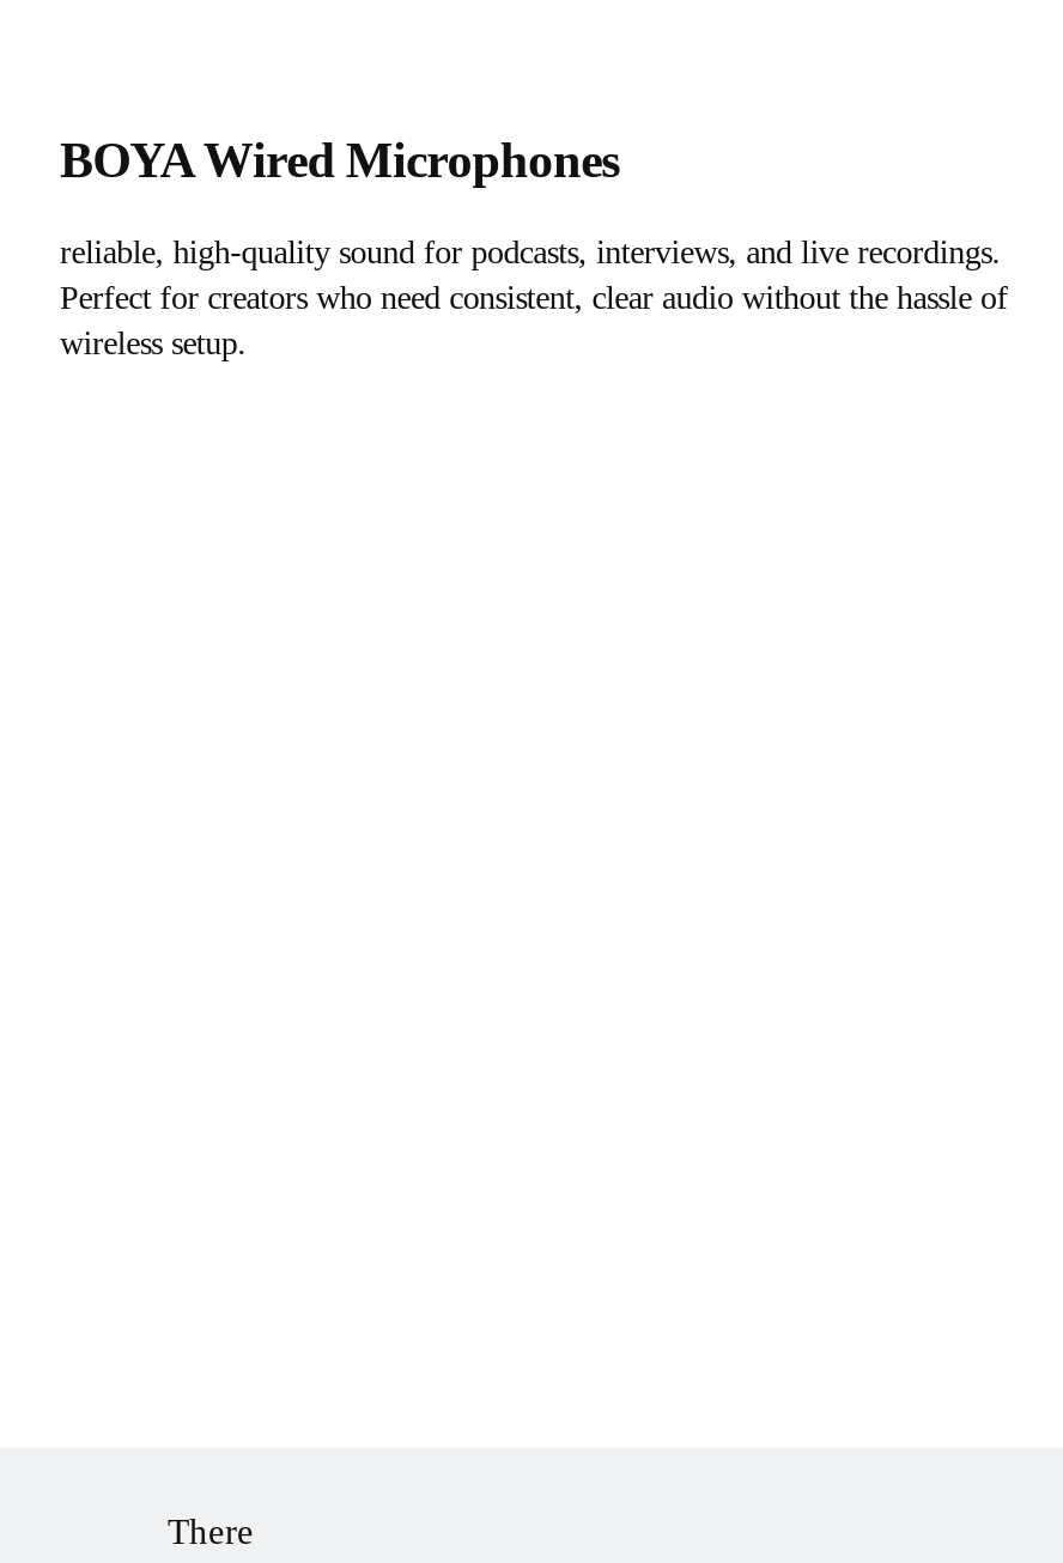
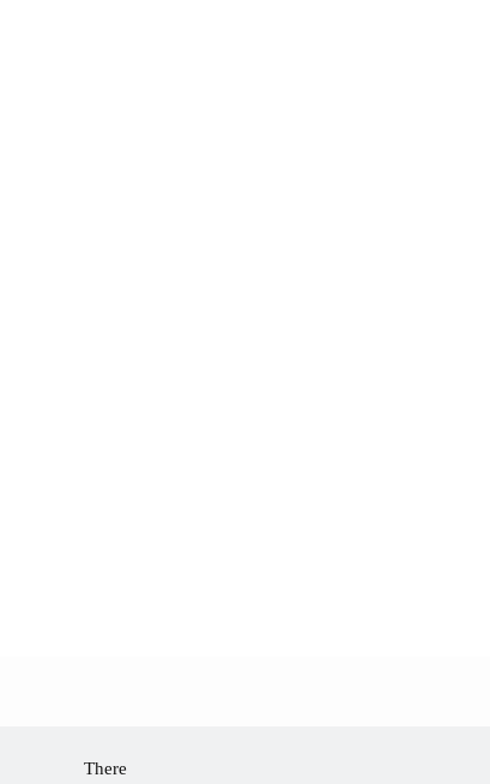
[60,132,1008,361] BOYA Wired Microphones | reliable, high-quality sound for podcasts, interviews, and live recordings. | Perfect for creators who need consistent, clear audio without the hassle of | wireless setup. -> none

